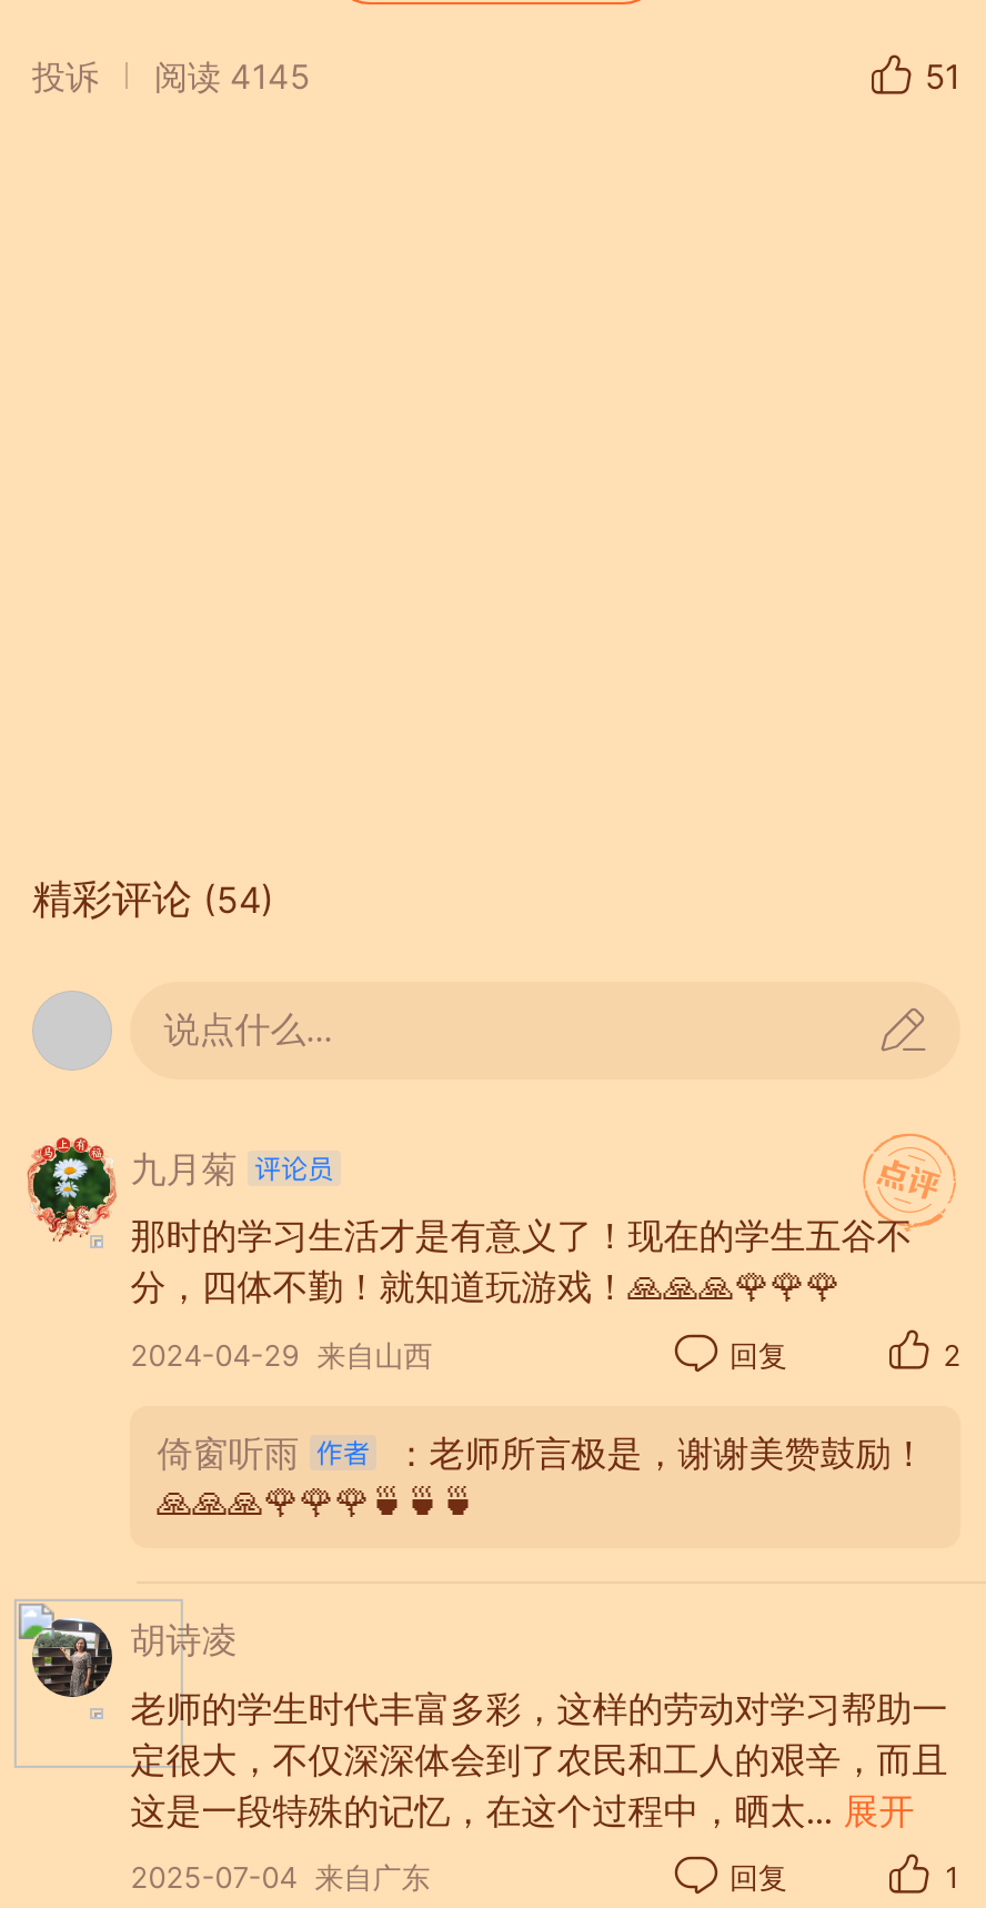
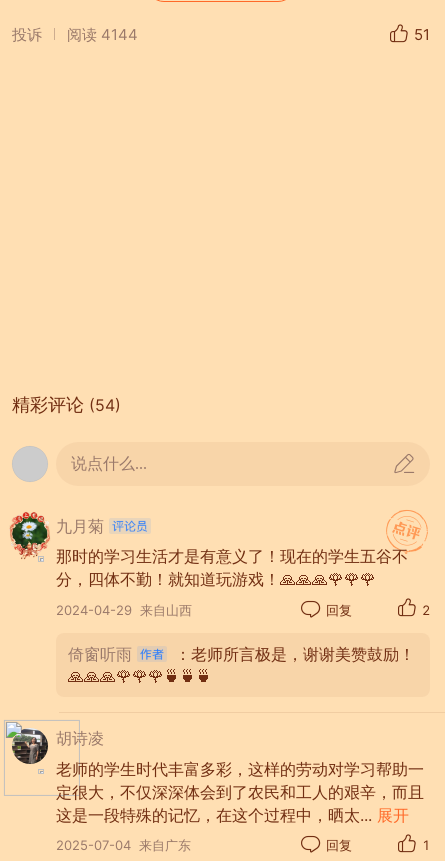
[32,54,310,97] 投诉 阅读 4145 -> [12,24,138,43] 投诉 阅读 4144

